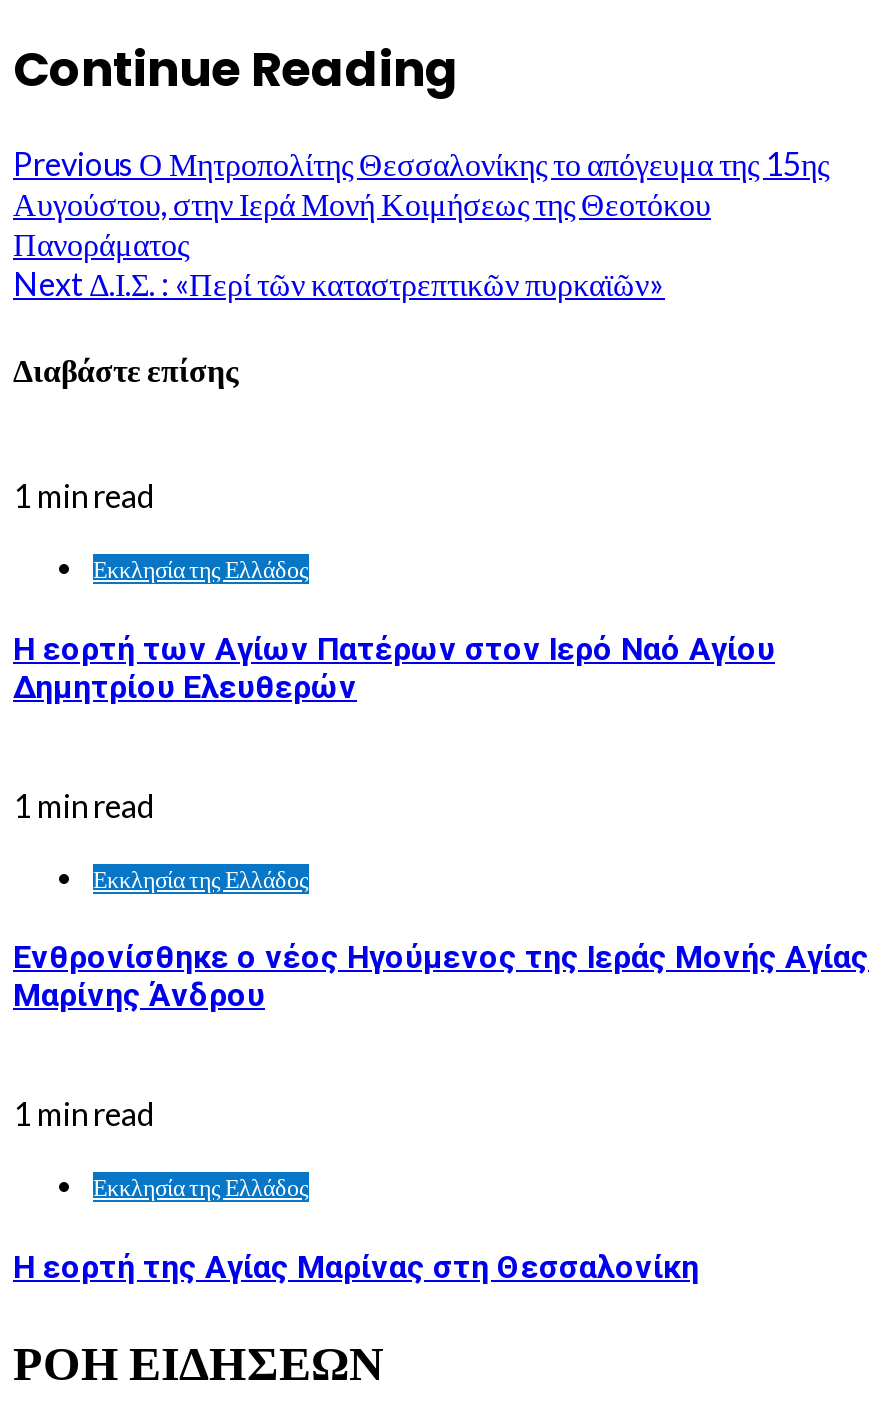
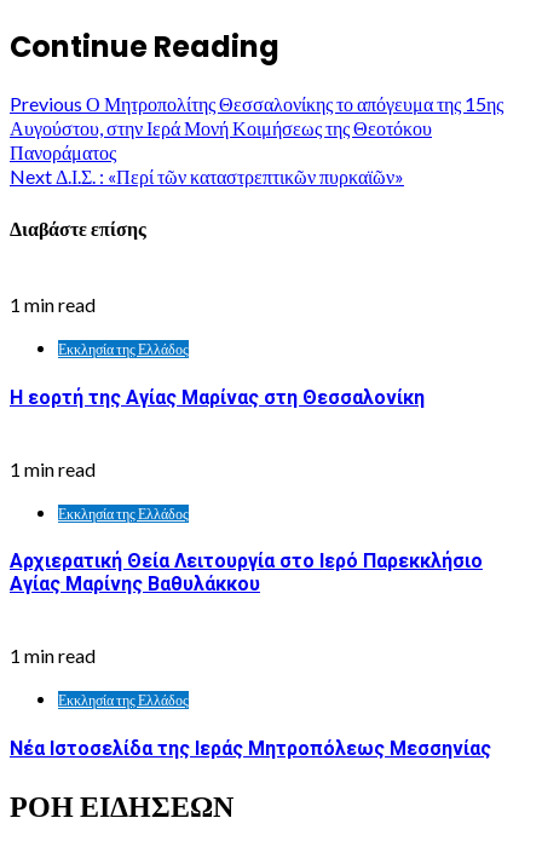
[13,629,775,705] Η εορτή των Αγίων Πατέρων στον Ιερό Ναό Αγίου | Δημητρίου Ελευθερών -> none
[13,938,869,1014] Ενθρονίσθηκε ο νέος Ηγούμενος της Ιεράς Μονής Αγίας | Μαρίνης Άνδρου -> [10,549,483,595] Αρχιερατική Θεία Λειτουργία στο Ιερό Παρεκκλήσιο | Αγίας Μαρίνης Βαθυλάκκου
none -> [10,737,491,760] Νέα Ιστοσελίδα της Ιεράς Μητροπόλεως Μεσσηνίας
moved [13,1247,699,1285] -> [10,386,425,409]: Η εορτή της Αγίας Μαρίνας στη Θεσσαλονίκη

